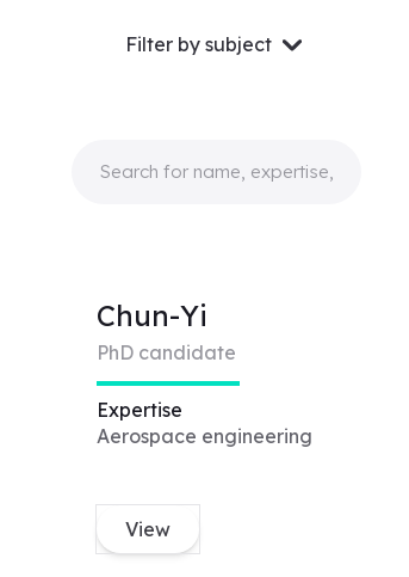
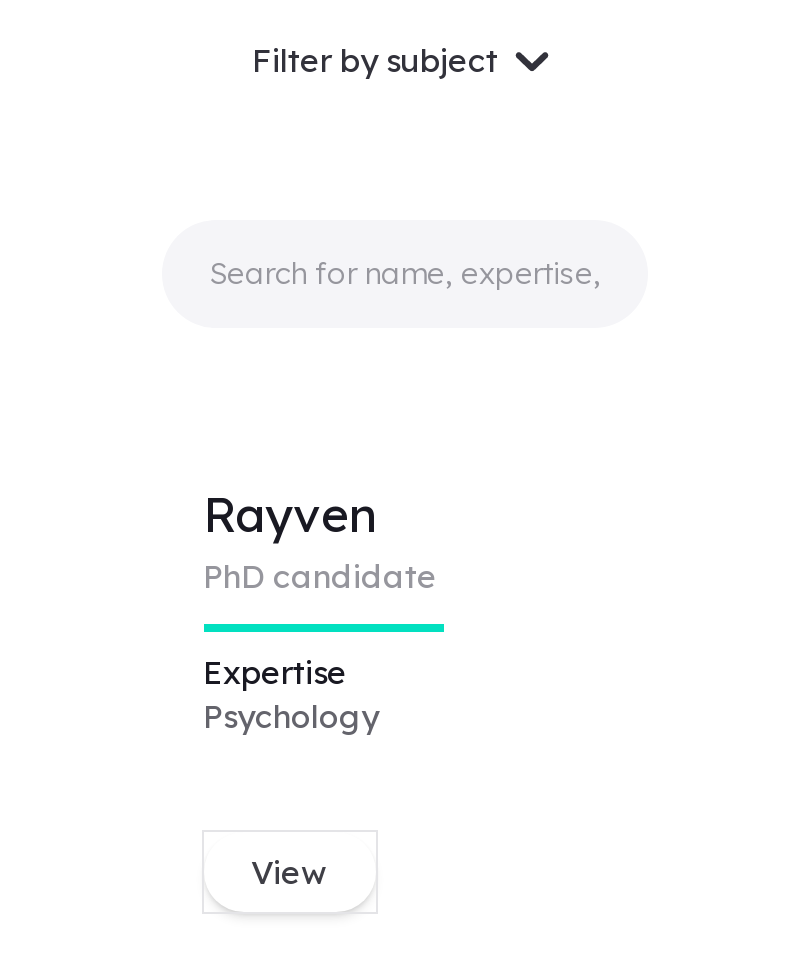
[96,297,207,333] Chun-Yi -> [203,483,379,543] Rayven
[96,424,312,448] Aerospace engineering -> [203,695,379,735] Psychology

